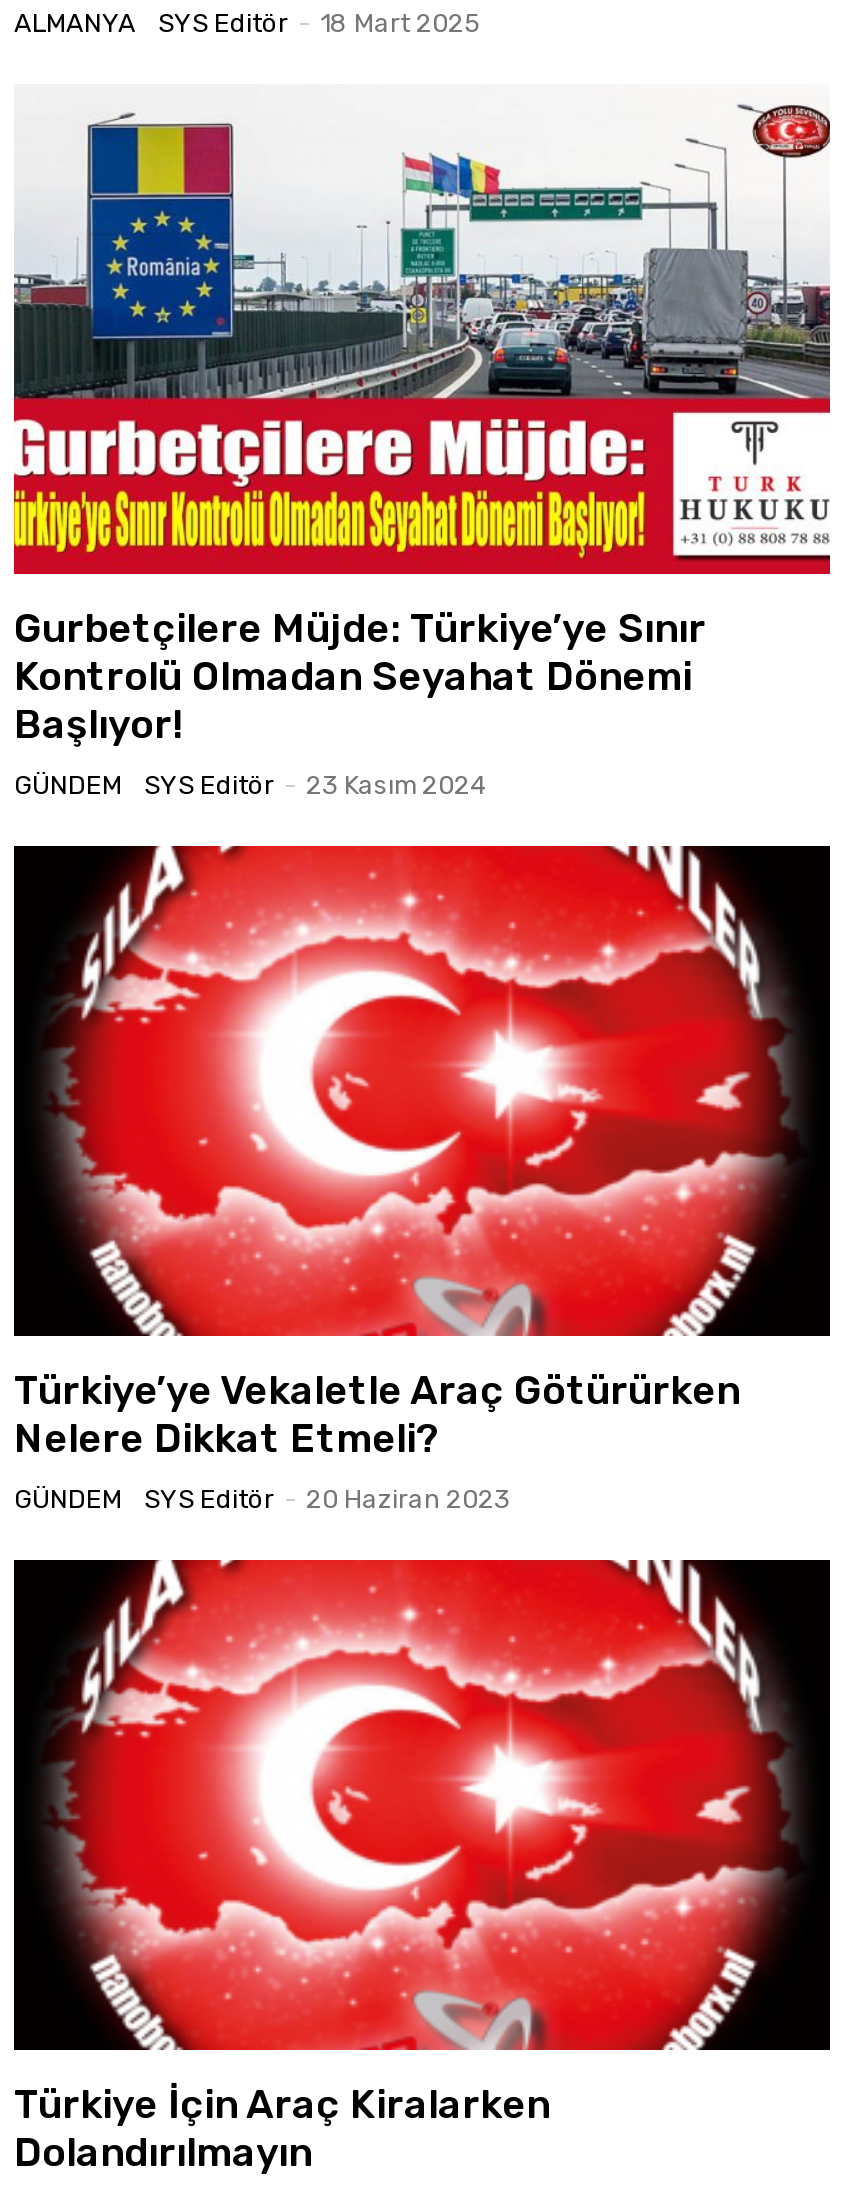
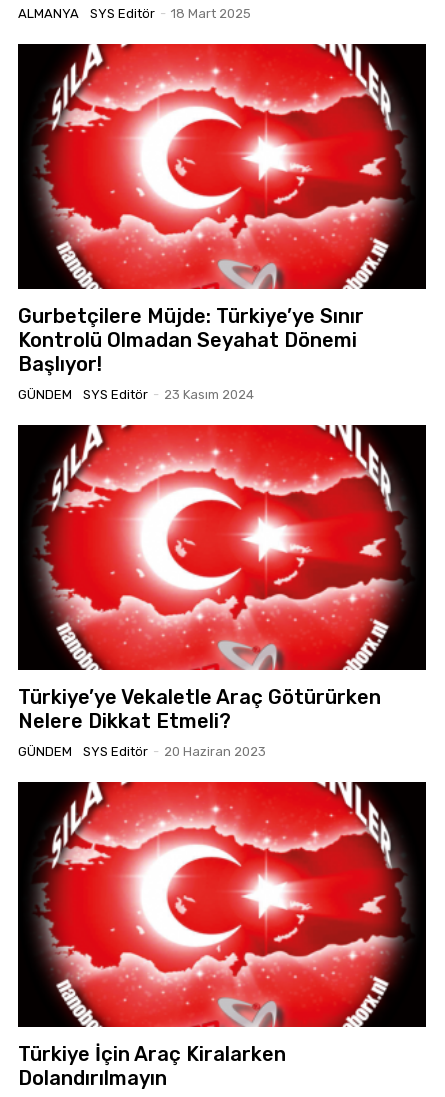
[12,84,832,576] [image] -> [17,43,427,290] [image]

